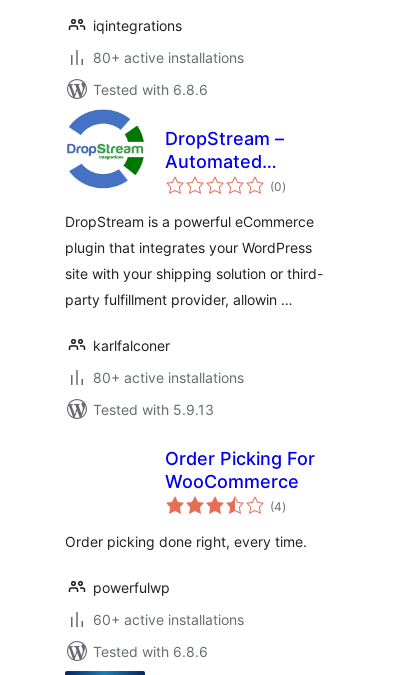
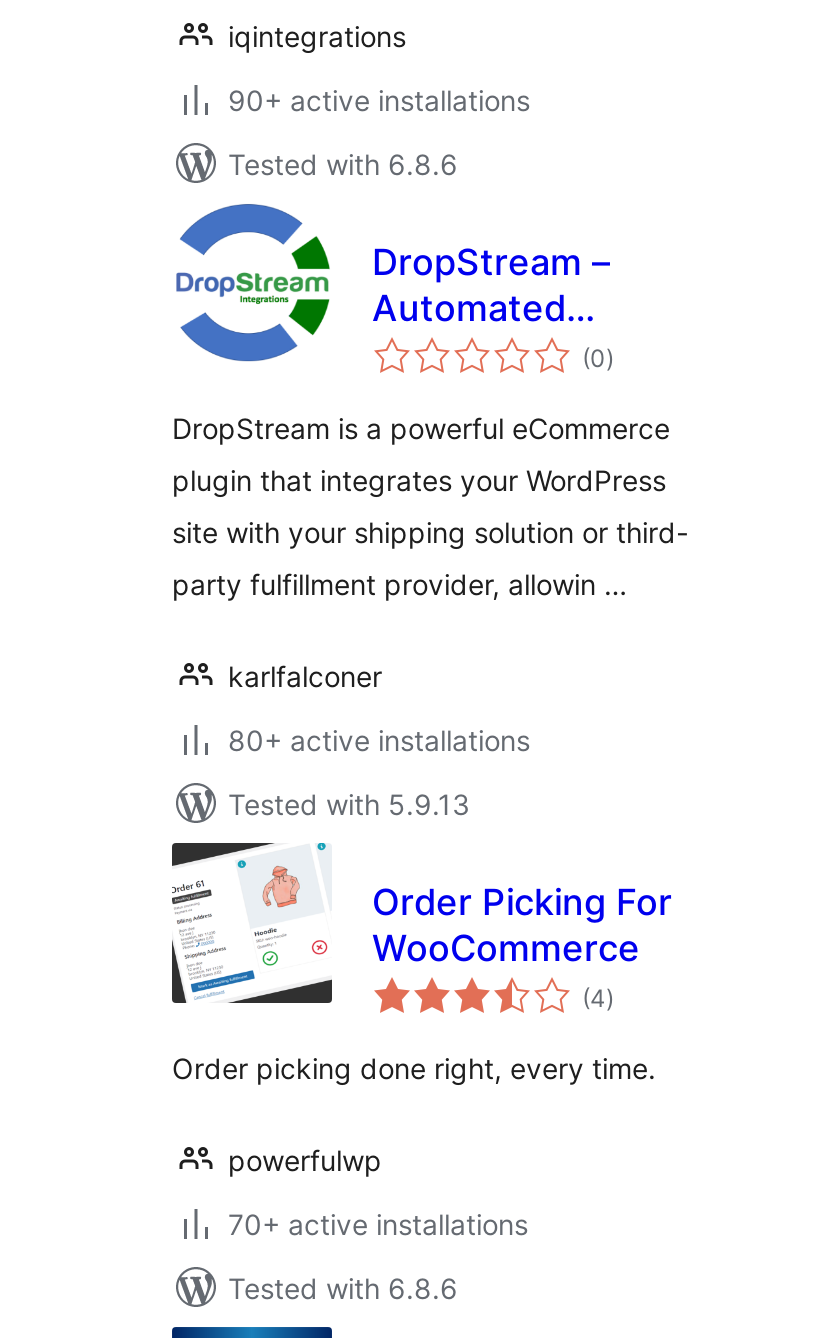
[93,49,244,66] 80+ active installations -> [228,83,530,117] 90+ active installations
none -> [170,841,334,1005] [image]
[93,611,244,628] 60+ active installations -> [228,1207,528,1241] 70+ active installations

